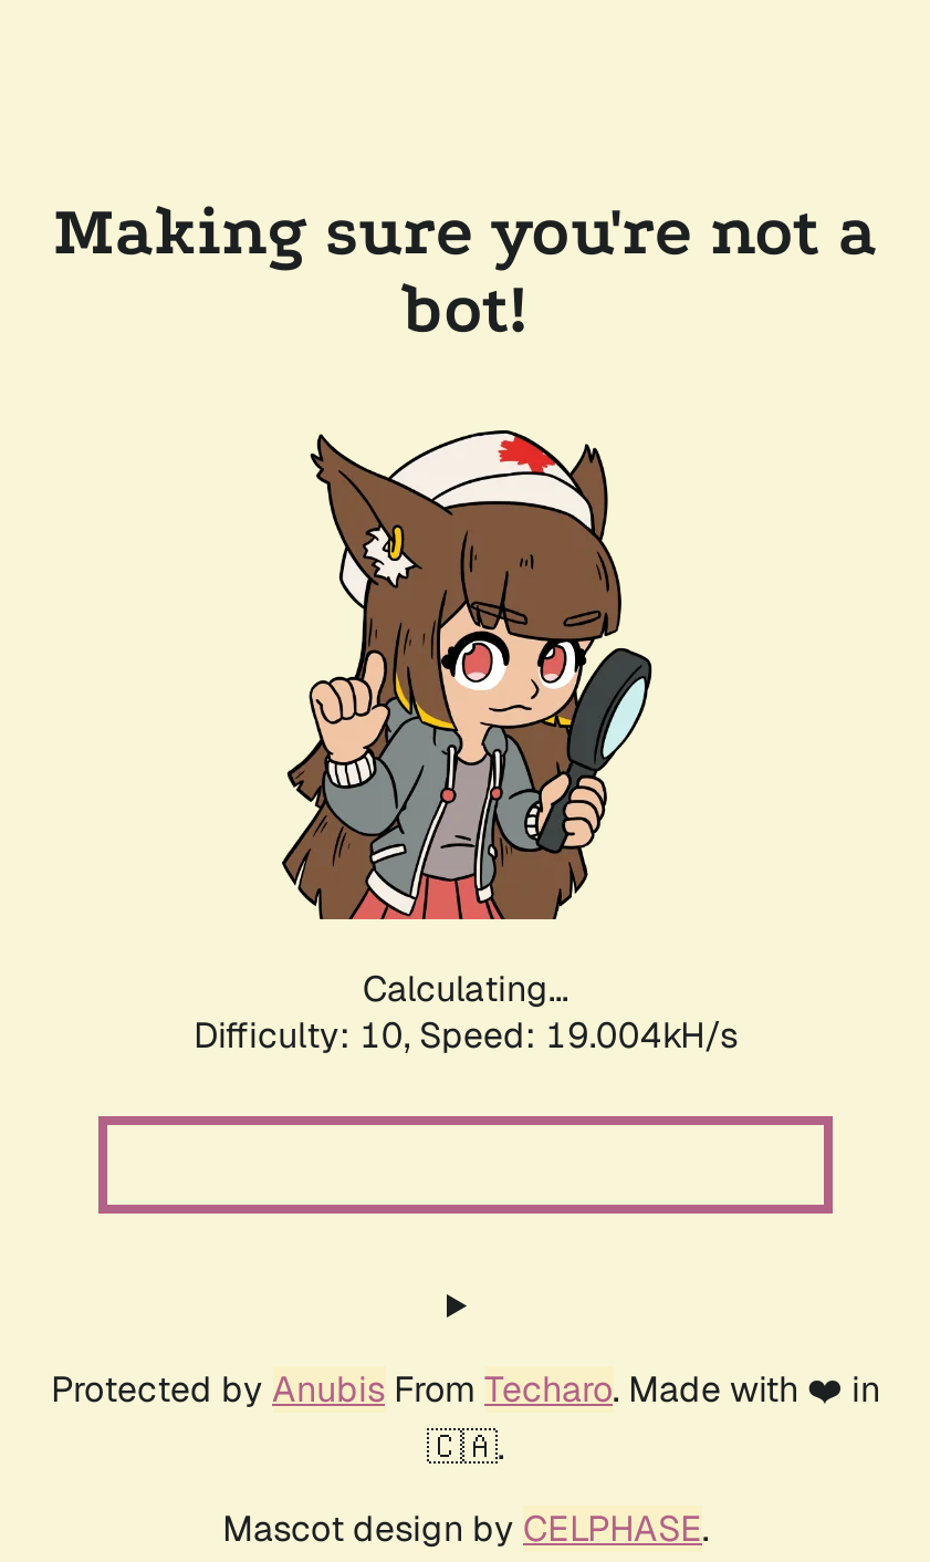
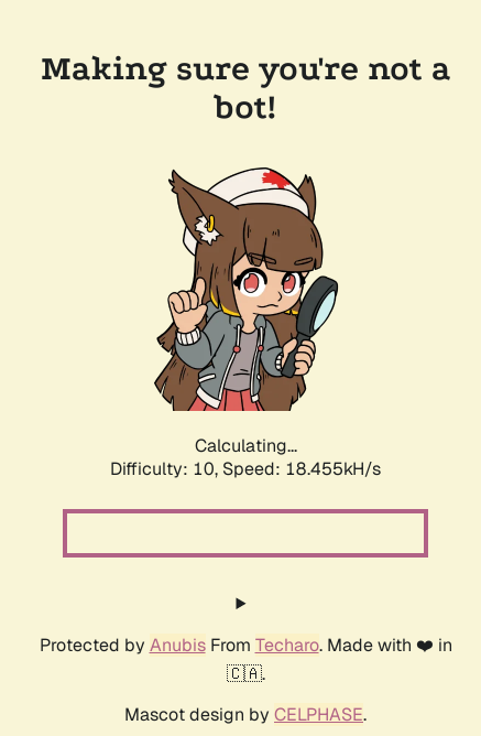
[194,1012,738,1059] Difficulty: 10, Speed: 19.004kH/s -> [110,457,381,480] Difficulty: 10, Speed: 18.455kH/s

